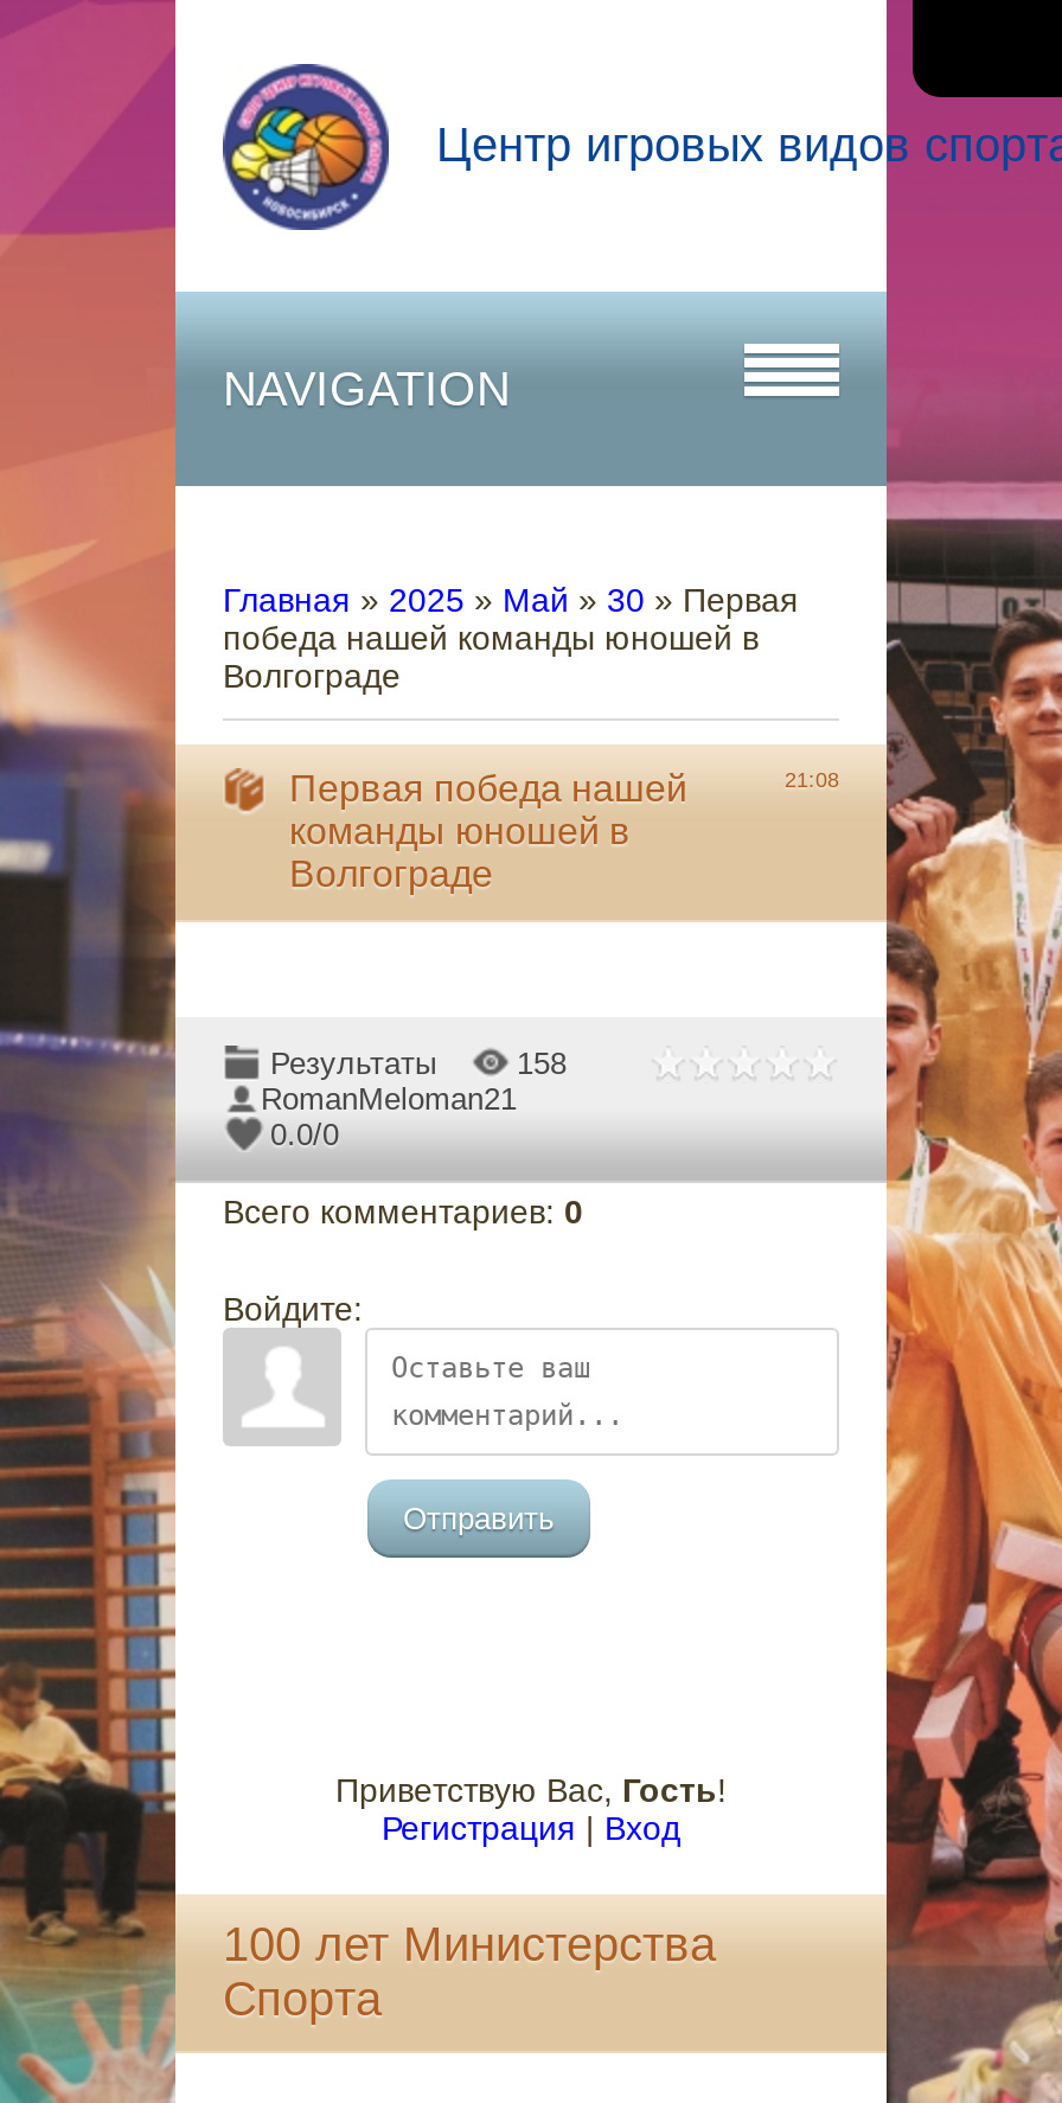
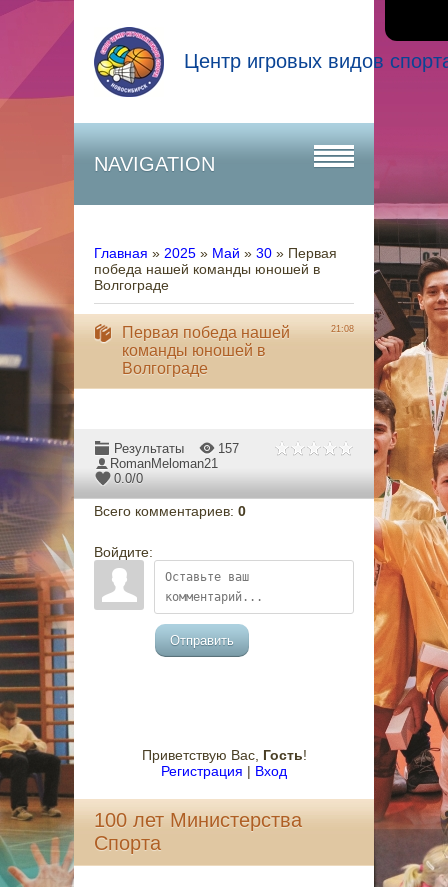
[517,1046,567,1081] 158 -> [218,441,239,456] 157

